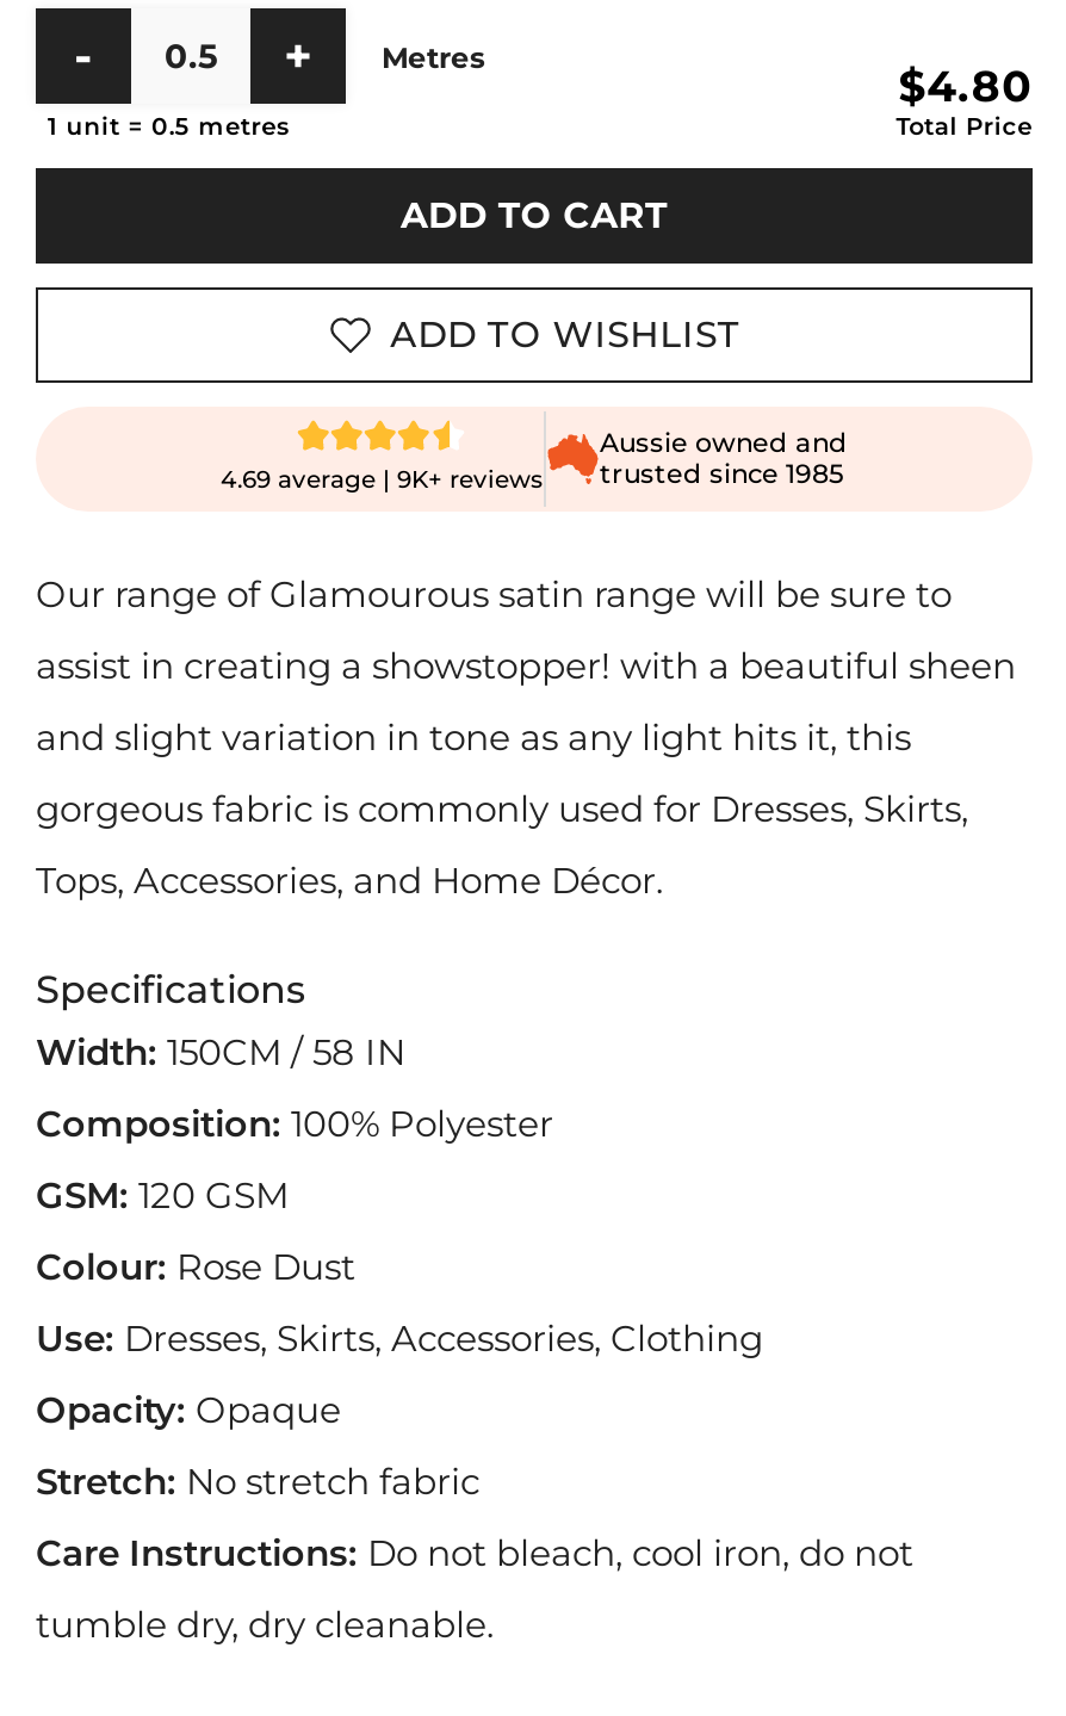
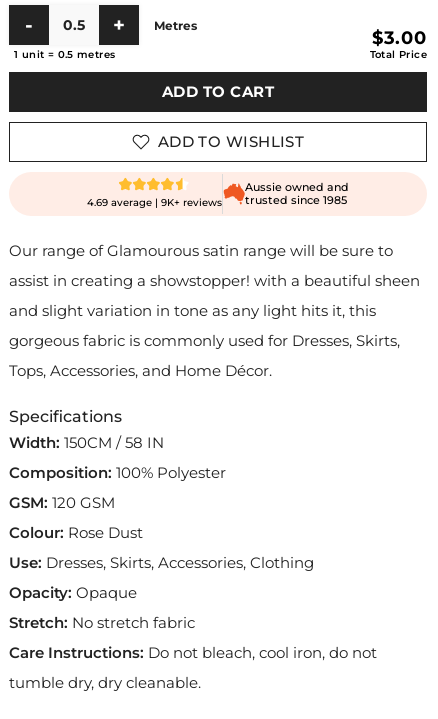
[899,61,1033,114] $4.80 -> [372,27,427,49] $3.00

